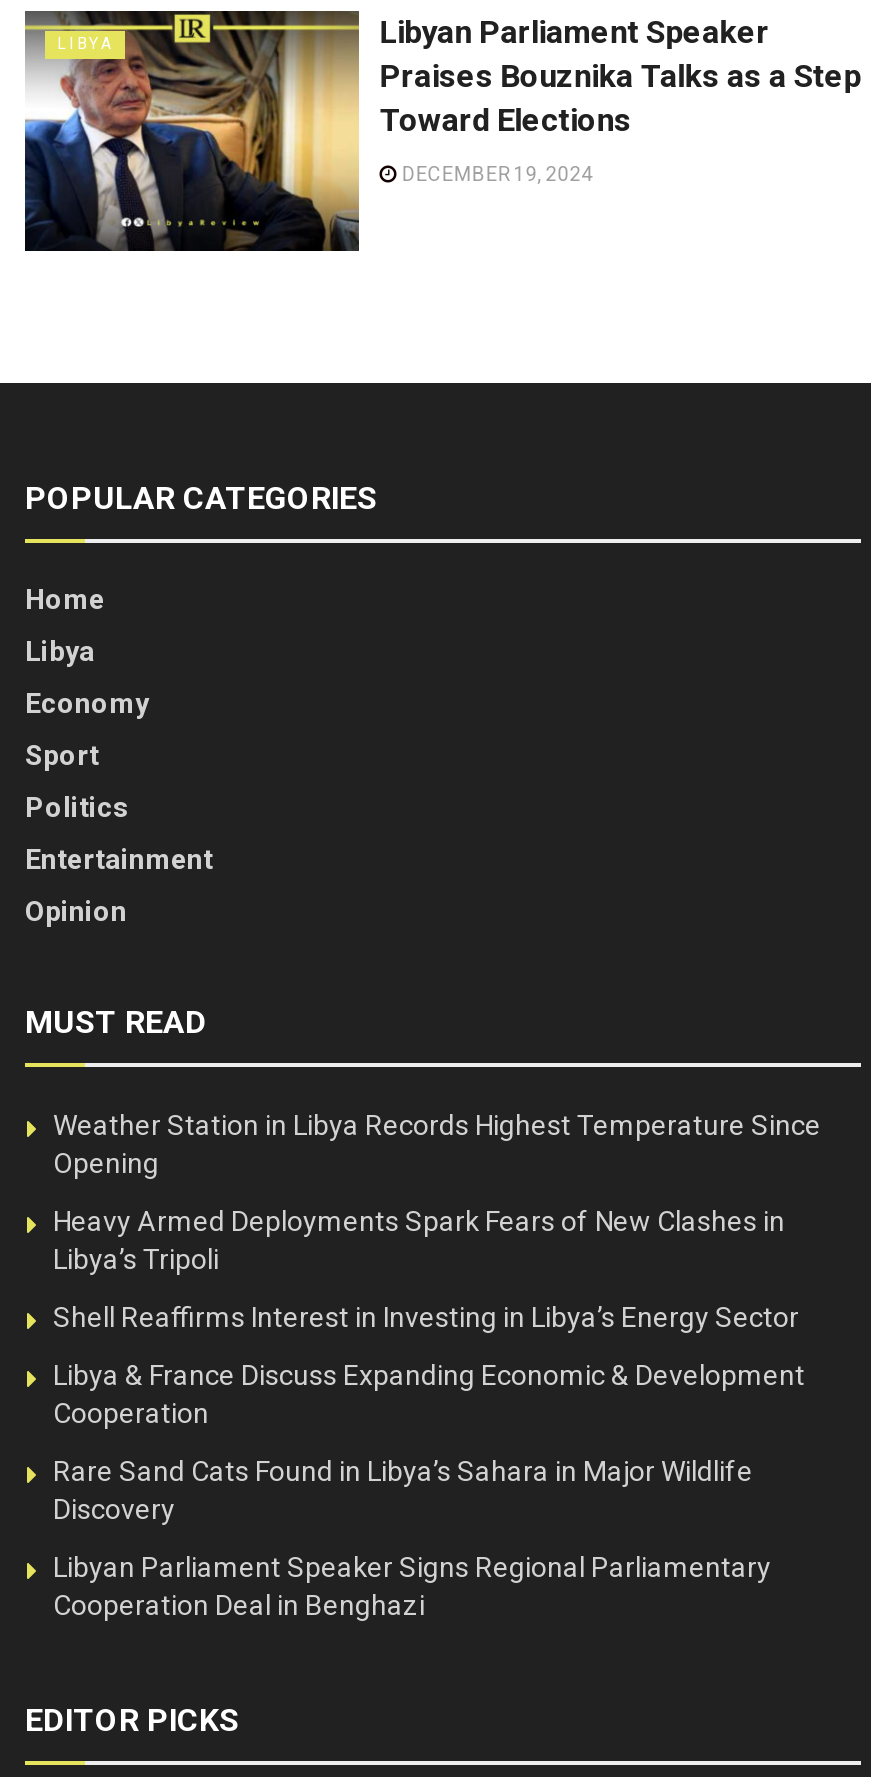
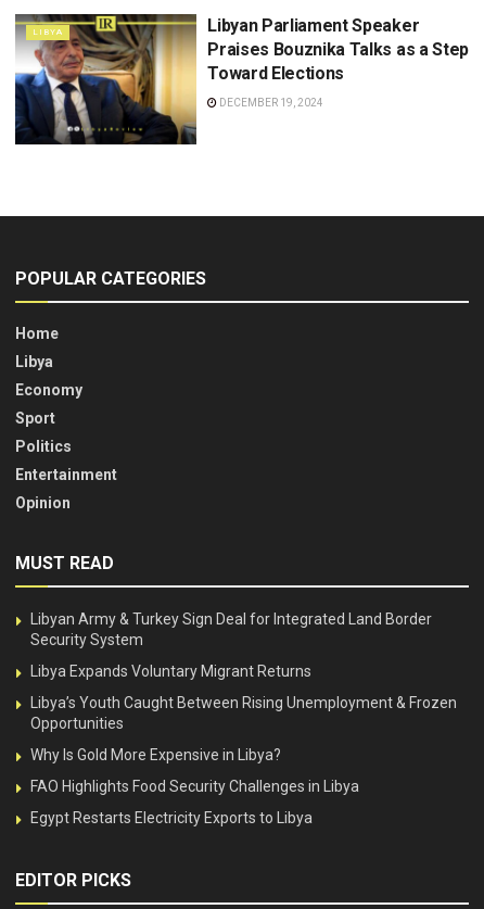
[53,1108,821,1178] Weather Station in Libya Records Highest Temperature Since | Opening -> [30,610,432,648] Libyan Army & Turkey Sign Deal for Integrated Land Border | Security System
[53,1204,785,1274] Heavy Armed Deployments Spark Fears of New Clashes in | Libya’s Tripoli -> [30,662,311,679] Libya Expands Voluntary Migrant Returns
[53,1300,799,1332] Shell Reaffirms Interest in Investing in Libya’s Energy Sector -> [30,693,457,731] Libya’s Youth Caught Between Rising Unemployment & Frozen | Opportunities
[53,1358,805,1428] Libya & France Discuss Expanding Economic & Development | Cooperation -> [30,746,281,763] Why Is Gold More Expensive in Libya?
[53,1454,753,1524] Rare Sand Cats Found in Libya’s Sahara in Major Wildlife | Discovery -> [30,777,359,794] FAO Highlights Food Security Challenges in Libya
[53,1550,771,1620] Libyan Parliament Speaker Signs Regional Parliamentary | Cooperation Deal in Benghazi -> [30,809,313,826] Egypt Restarts Electricity Exports to Libya

